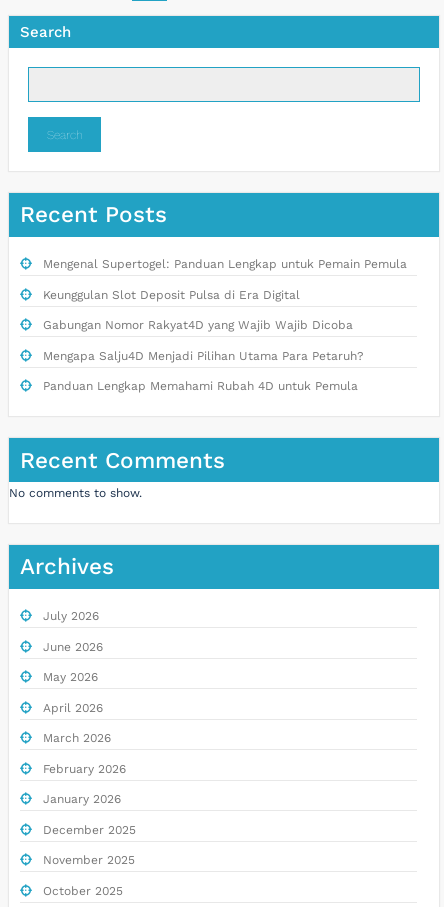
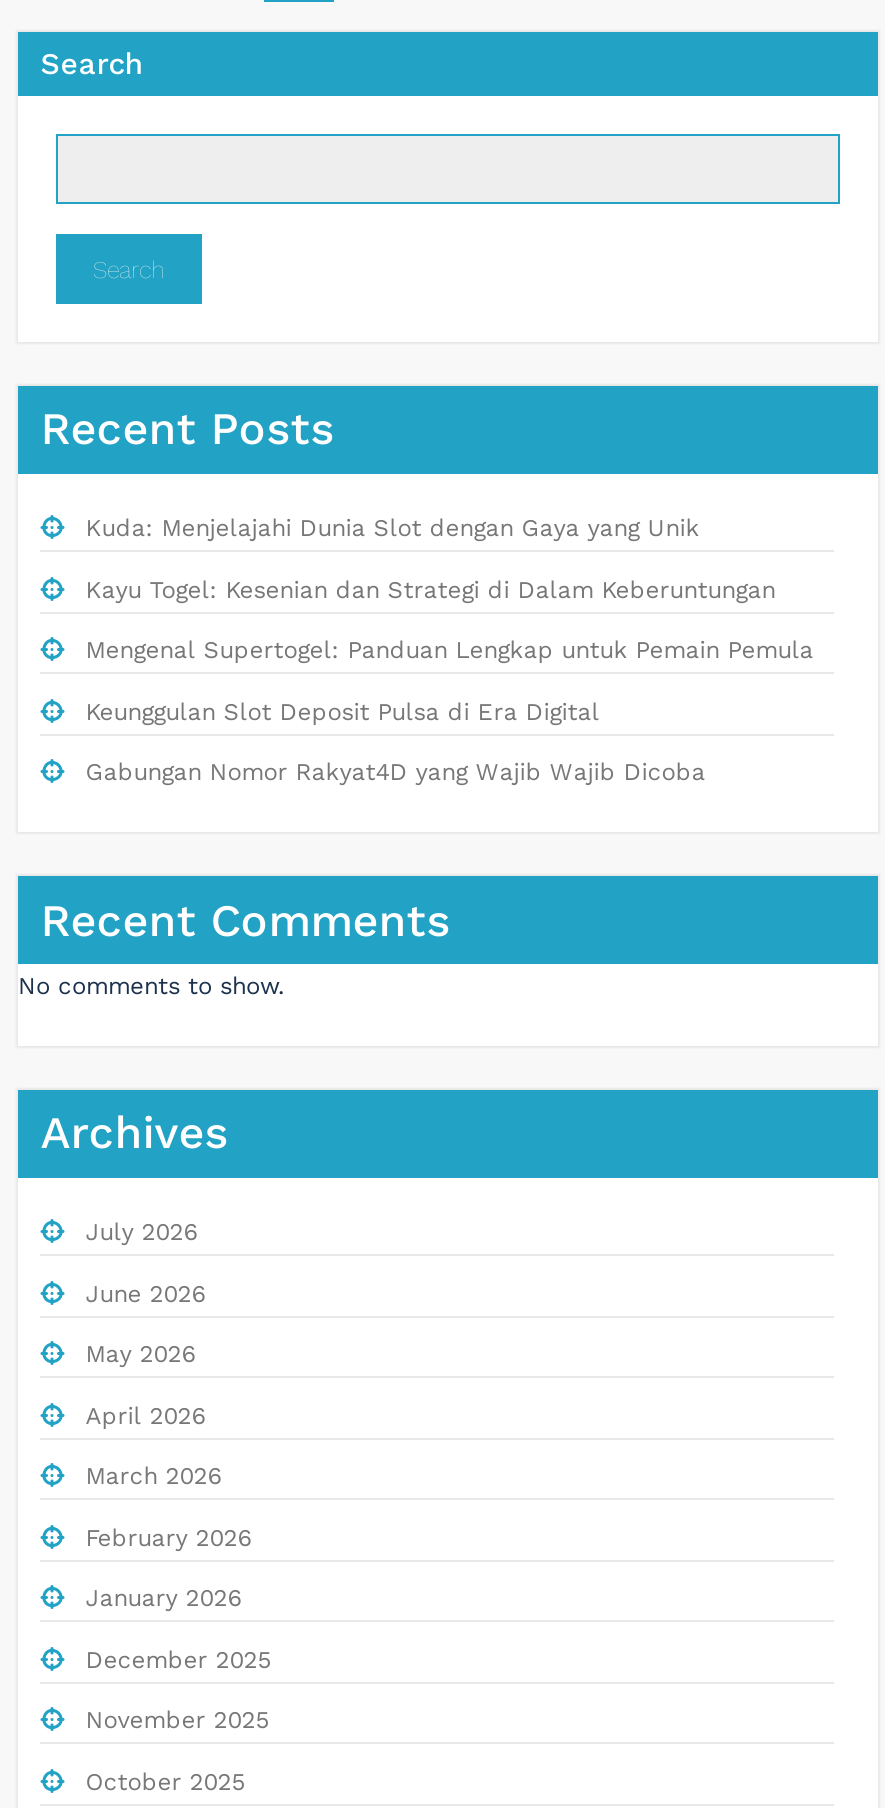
none -> [86,514,776,603] Kuda: Menjelajahi Dunia Slot dengan Gaya yang Unik | Kayu Togel: Kesenian dan Strategi di Dalam Keberuntungan
moved [43,257,407,332] -> [86,636,814,786]: Mengenal Supertogel: Panduan Lengkap untuk Pemain Pemula | Keunggulan Slot Deposit Pulsa di Era Digital | Gabungan Nomor Rakyat4D yang Wajib Wajib Dicoba
[43,349,364,393] Mengapa Salju4D Menjadi Pilihan Utama Para Petaruh? | Panduan Lengkap Memahami Rubah 4D untuk Pemula -> none

